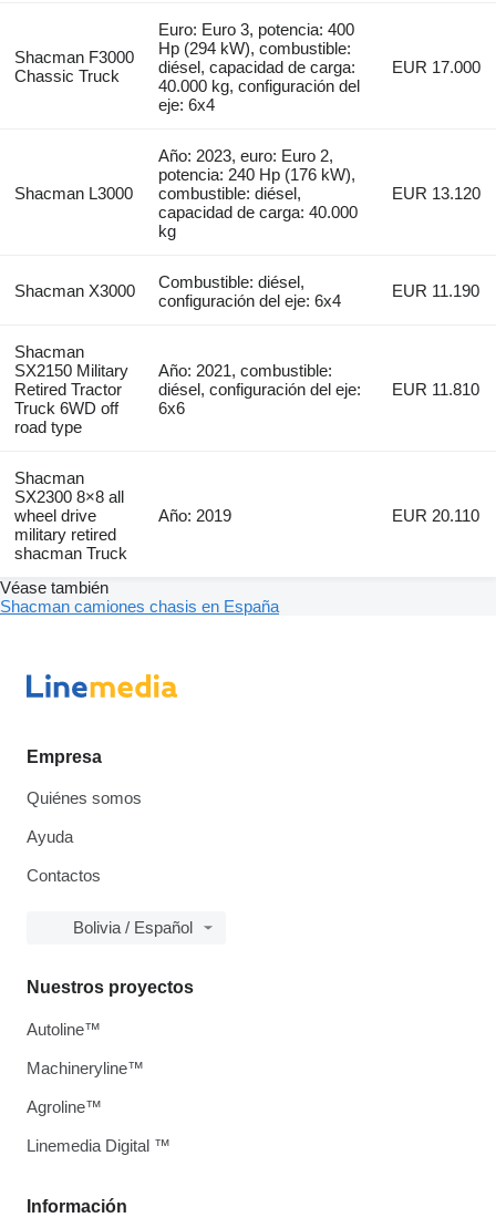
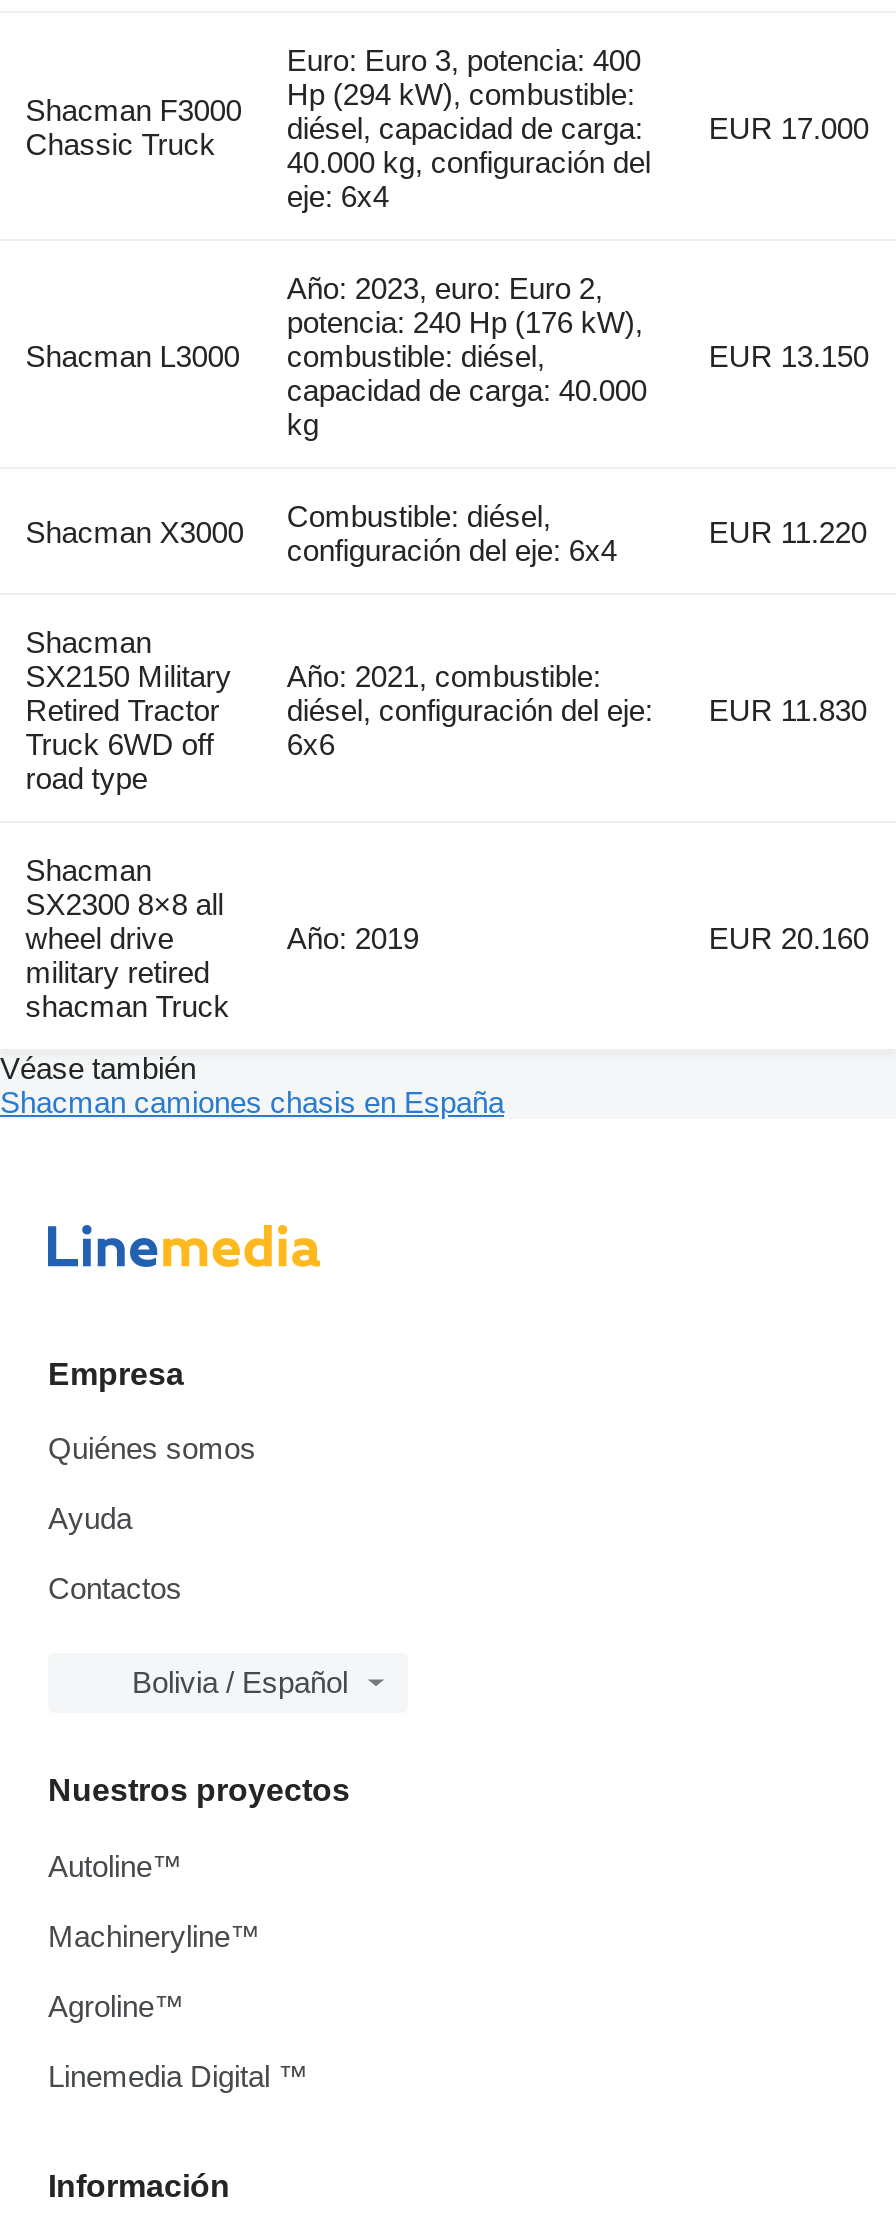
[392,184,481,203] EUR 13.120 -> [709,339,869,373] EUR 13.150
[392,281,480,300] EUR 11.190 -> [709,515,867,549] EUR 11.220
[14,380,480,399] Retired Tractor diésel, configuración del eje: EUR 11.810 -> [26,693,867,727] Retired Tractor diésel, configuración del eje: EUR 11.830
[392,506,480,525] EUR 20.110 -> [709,921,869,955] EUR 20.160

